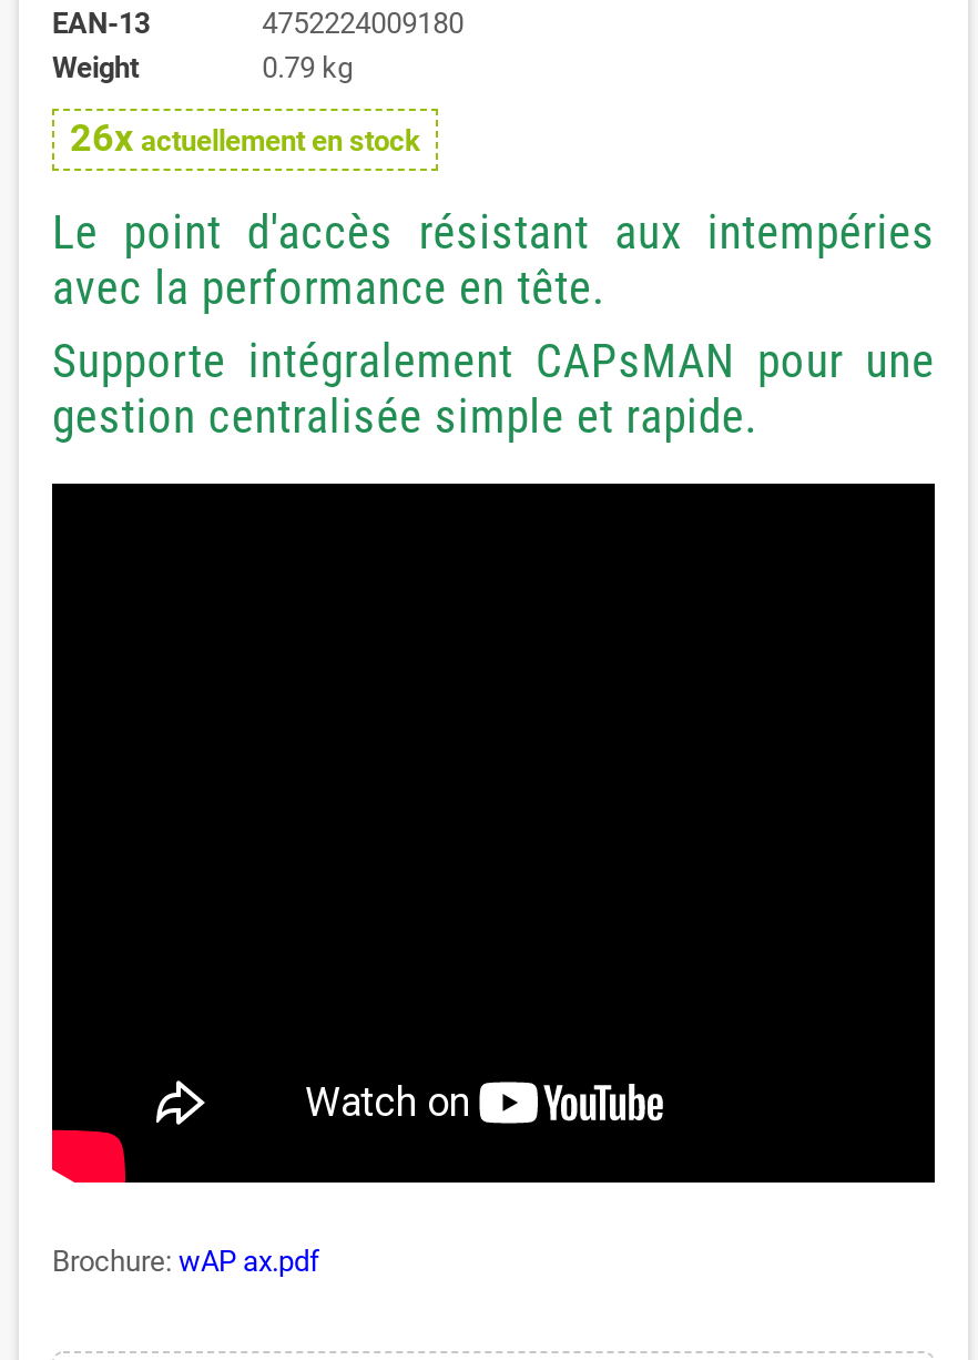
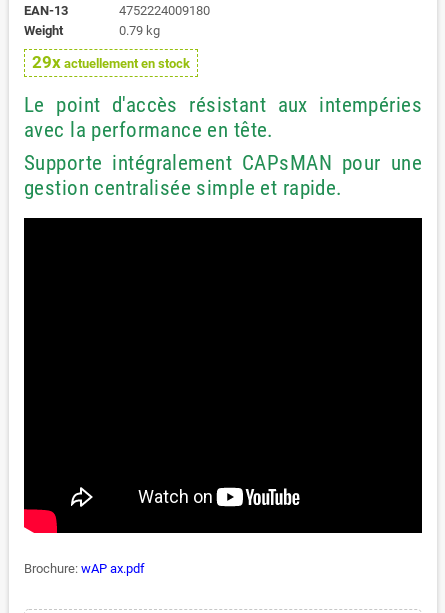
[70,115,420,160] 26x actuellement en stock -> [32,52,190,72] 29x actuellement en stock

